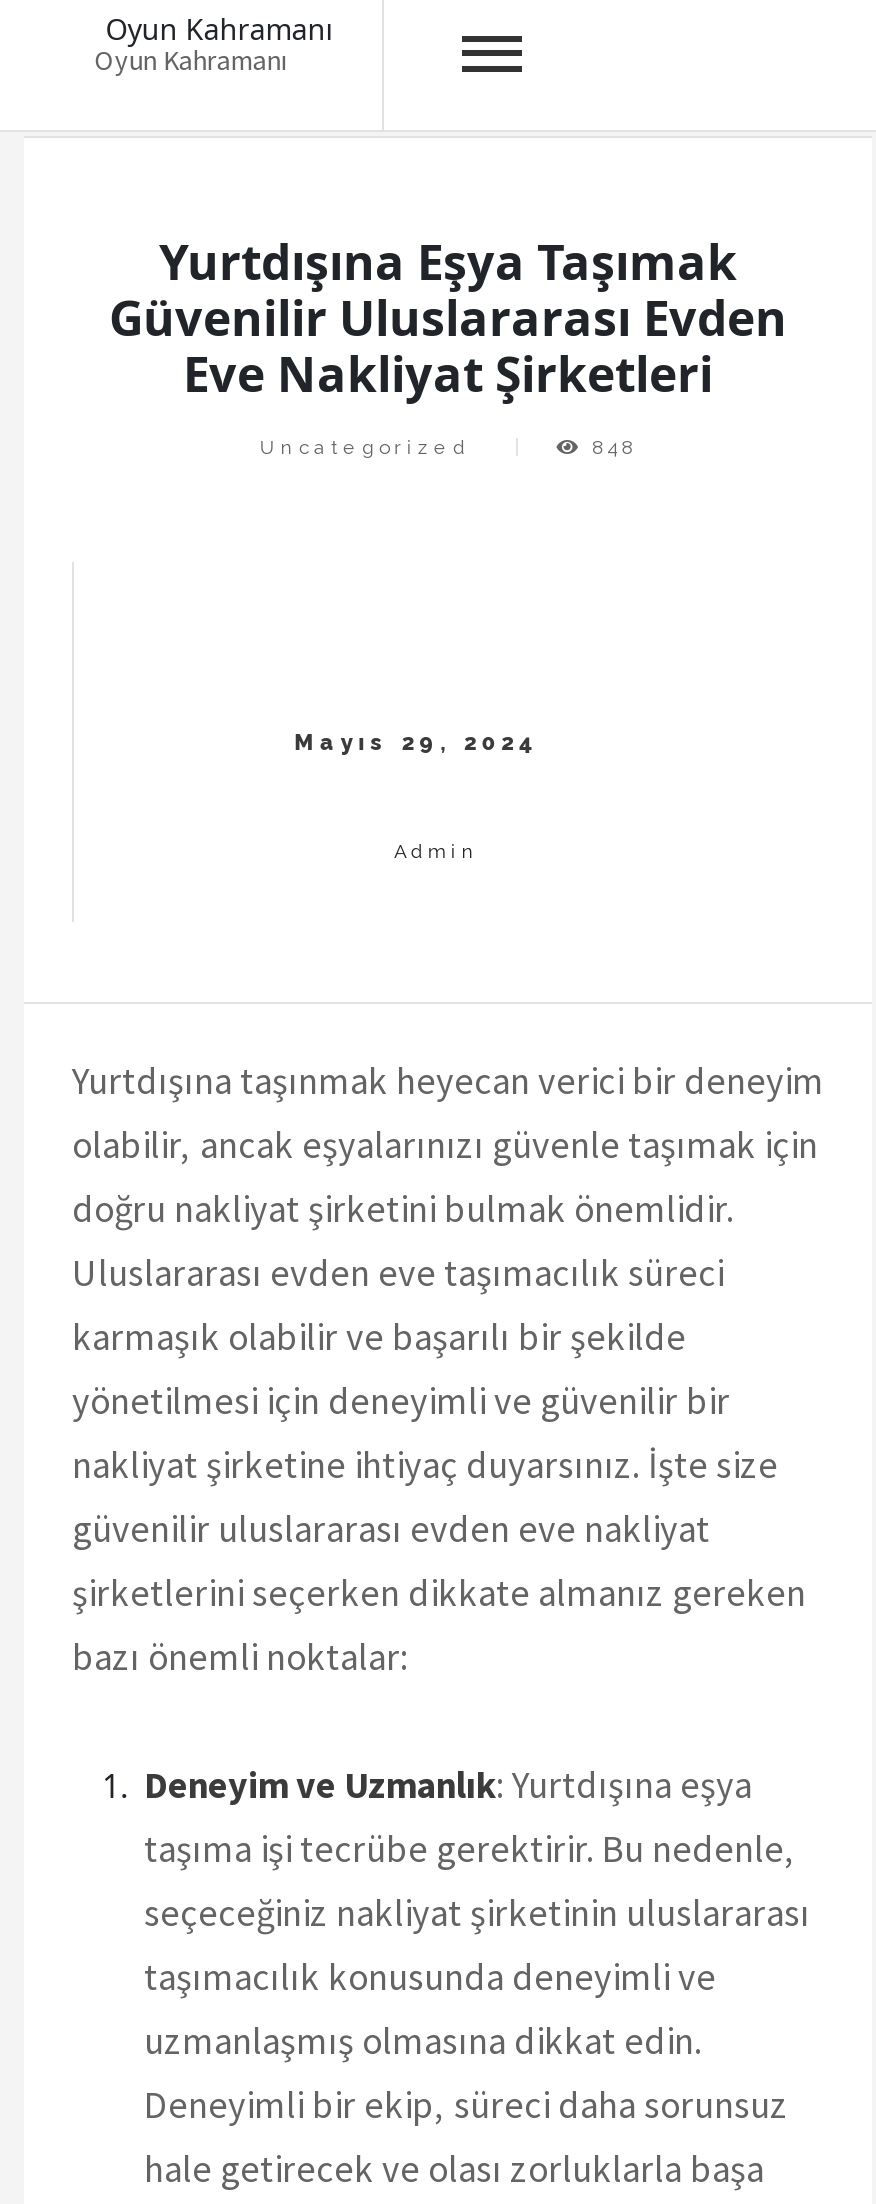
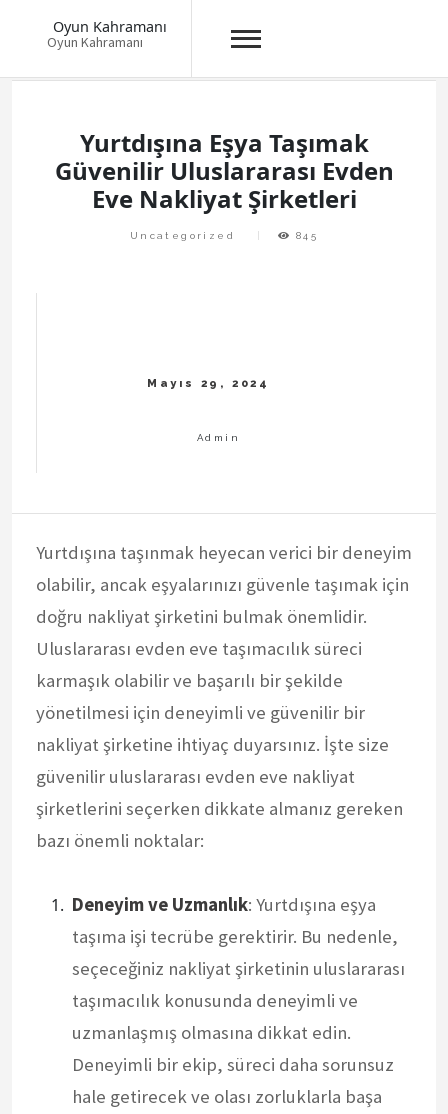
[583,436,637,458] 848 -> [292,230,318,241] 845

